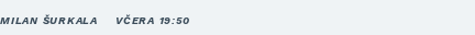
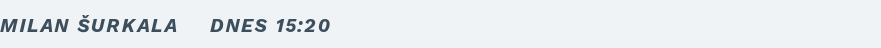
[0,14,190,26] MILAN ŠURKALA VČERA 19:50 -> [0,14,331,36] MILAN ŠURKALA DNES 15:20

